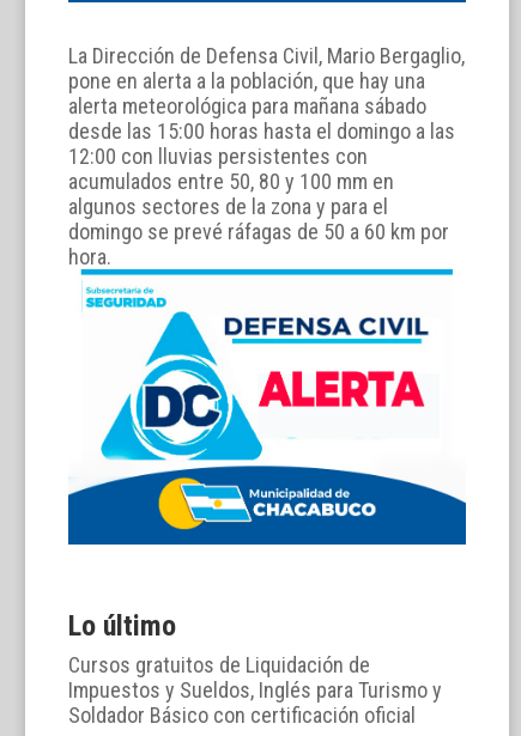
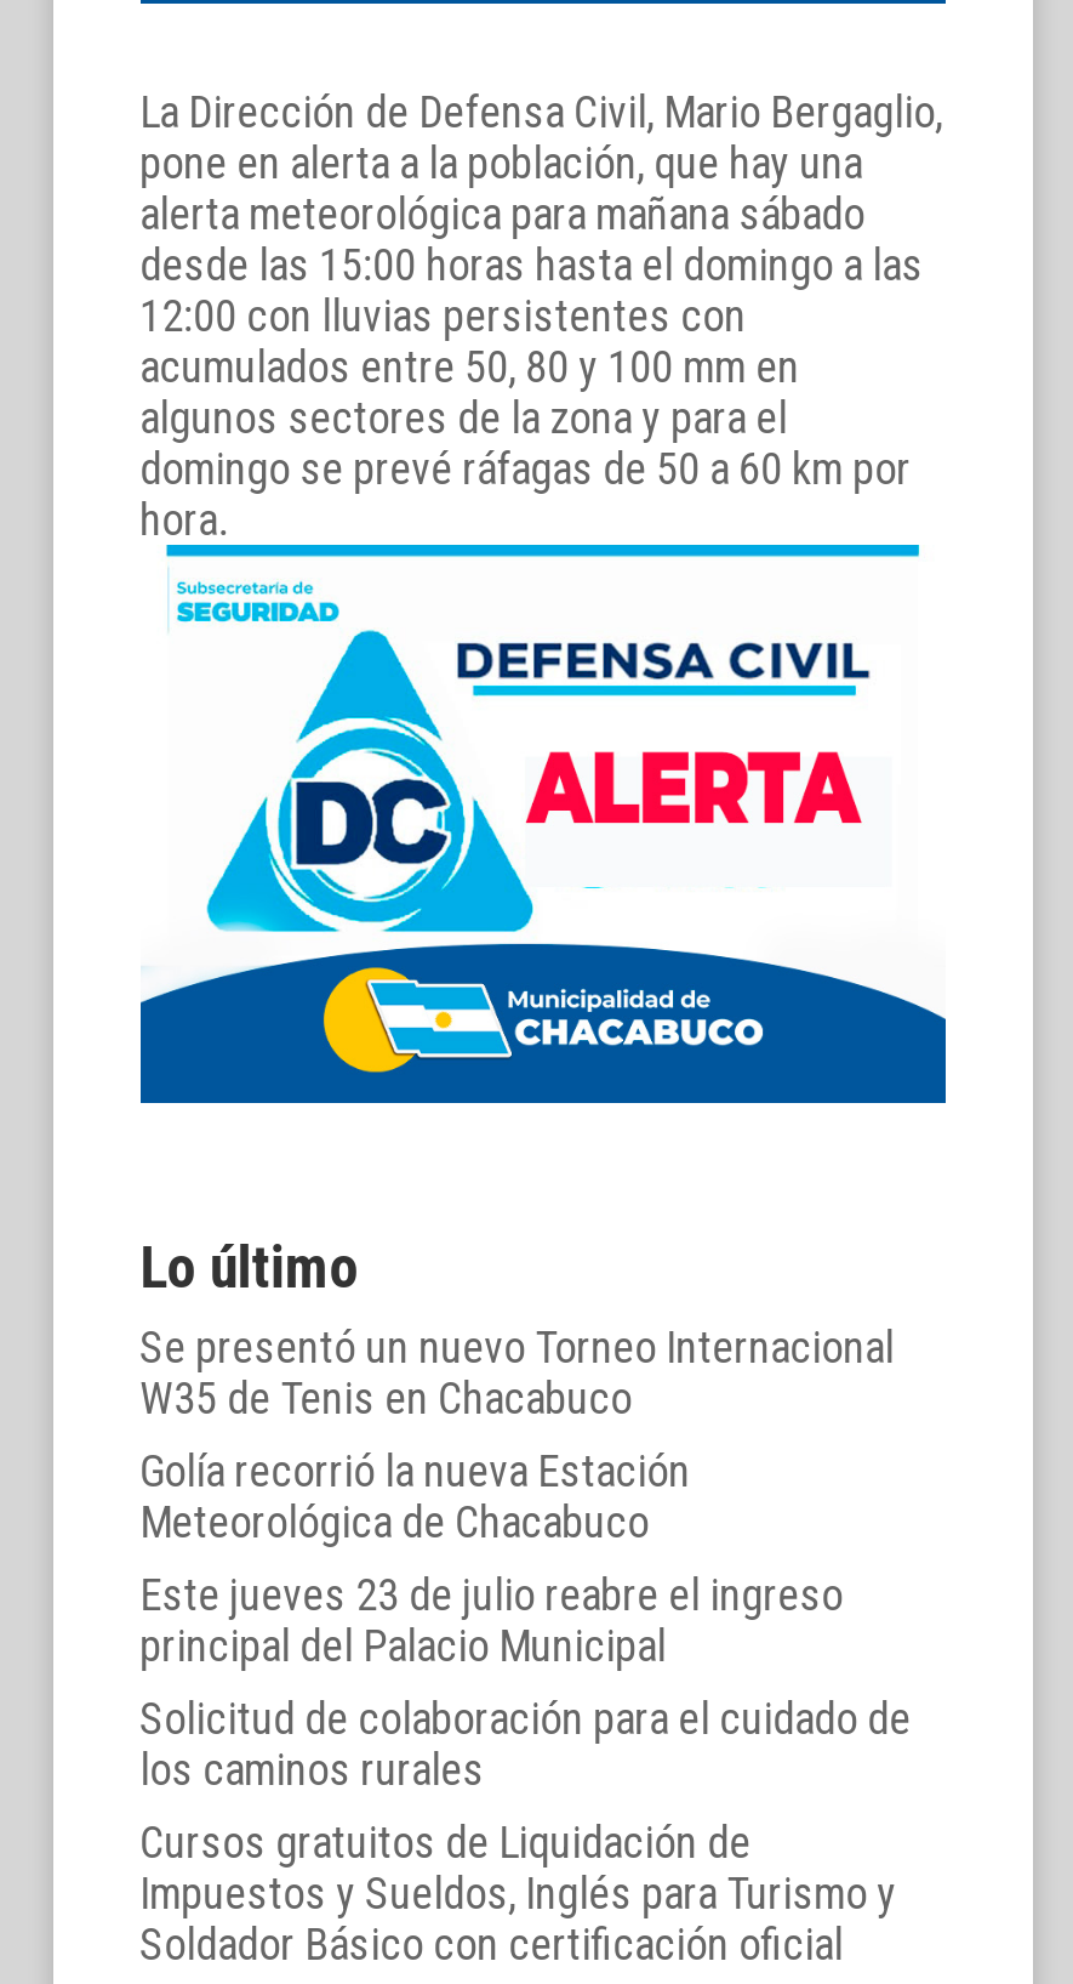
none -> [140,1323,911,1796] Se presentó un nuevo Torneo Internacional | W35 de Tenis en Chacabuco | Golía recorrió la nueva Estación | Meteorológica de Chacabuco | Este jueves 23 de julio reabre el ingreso | principal del Palacio Municipal | Solicitud de colaboración para el cuidado de | los caminos rurales

